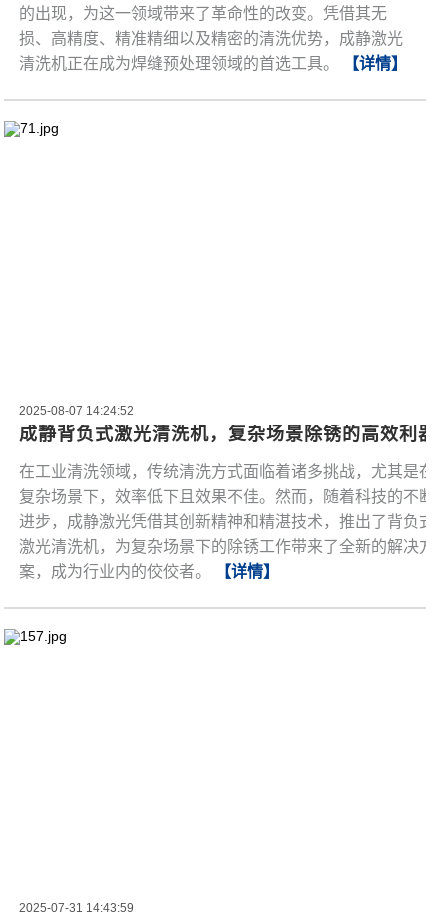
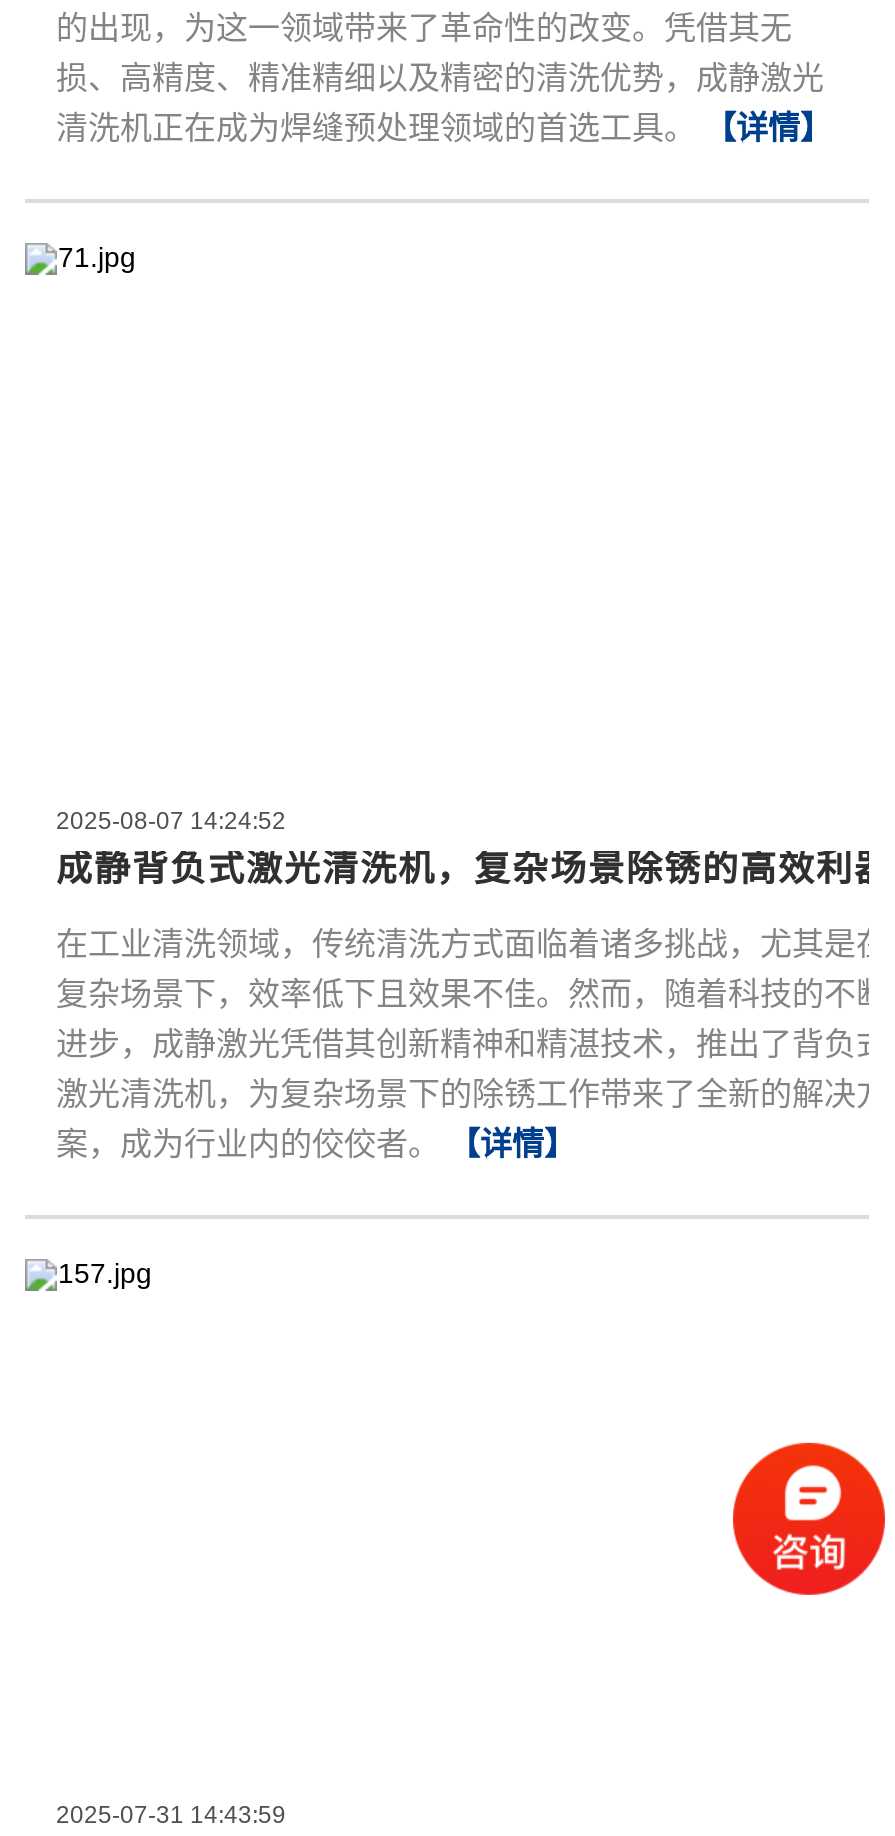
none -> [731,1440,887,1598] [image]

